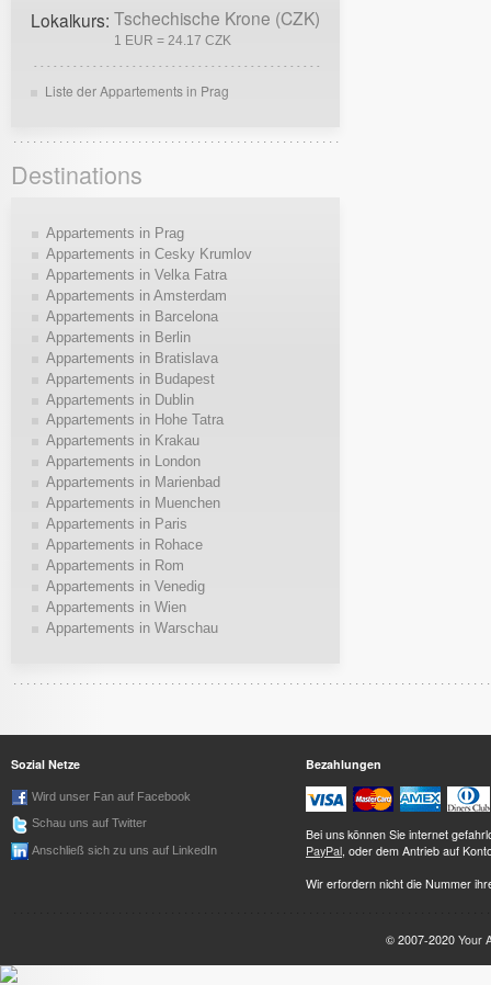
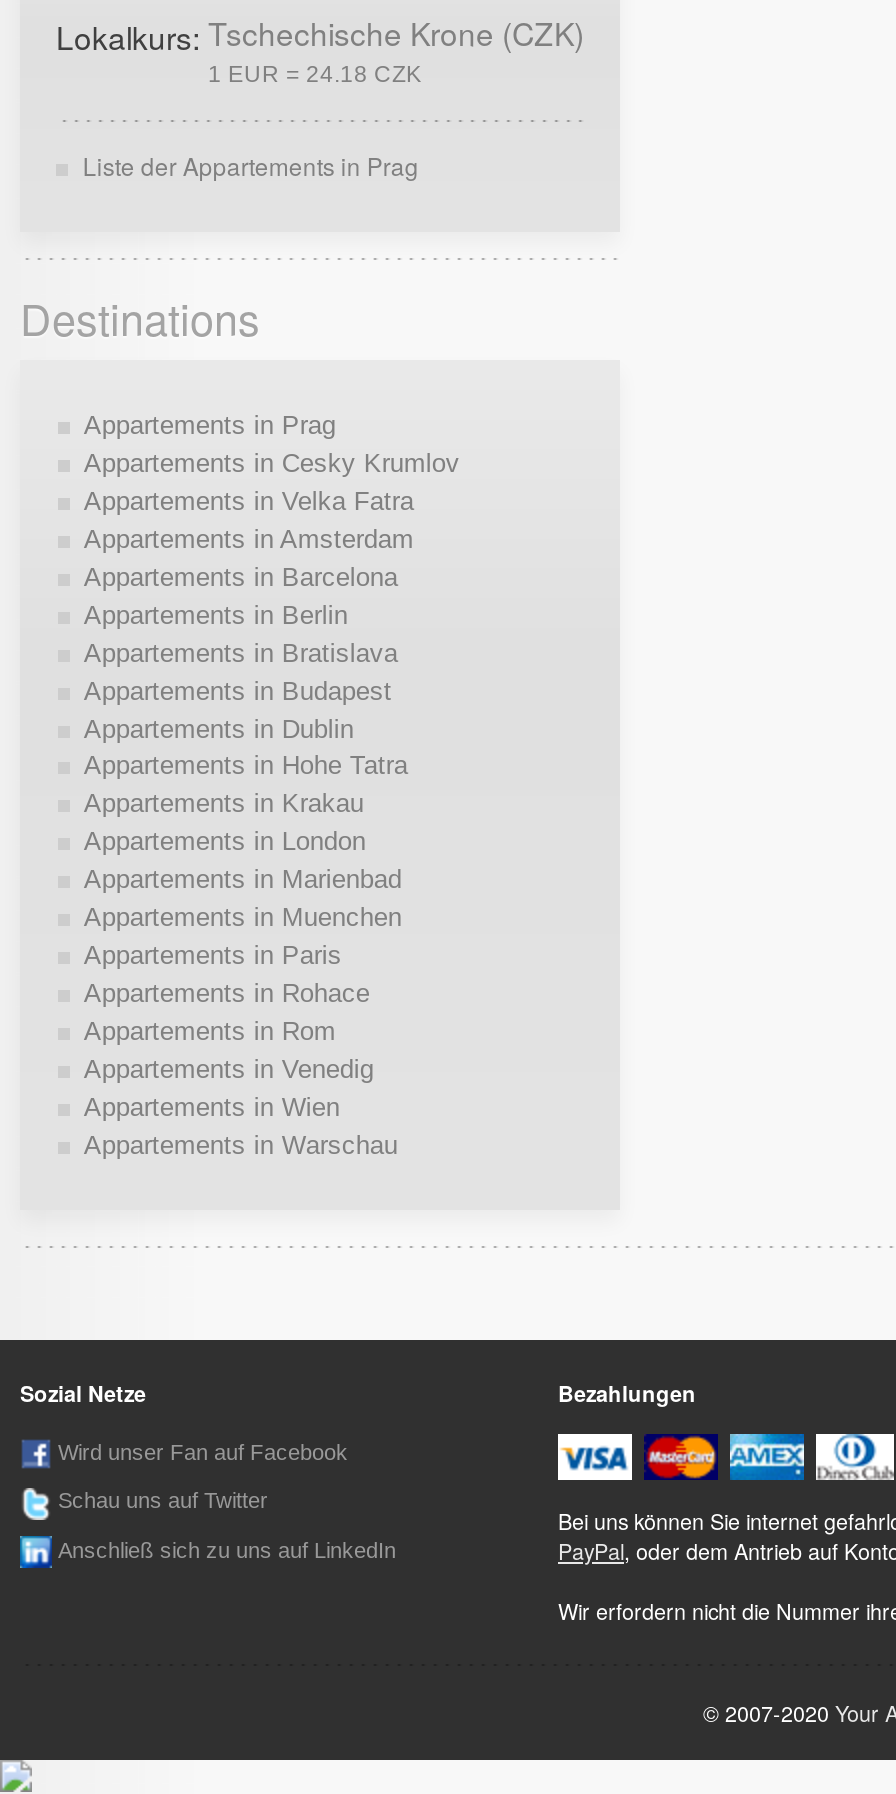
[114,32,231,47] 1 EUR = 24.17 CZK -> [208,59,422,85] 1 EUR = 24.18 CZK

